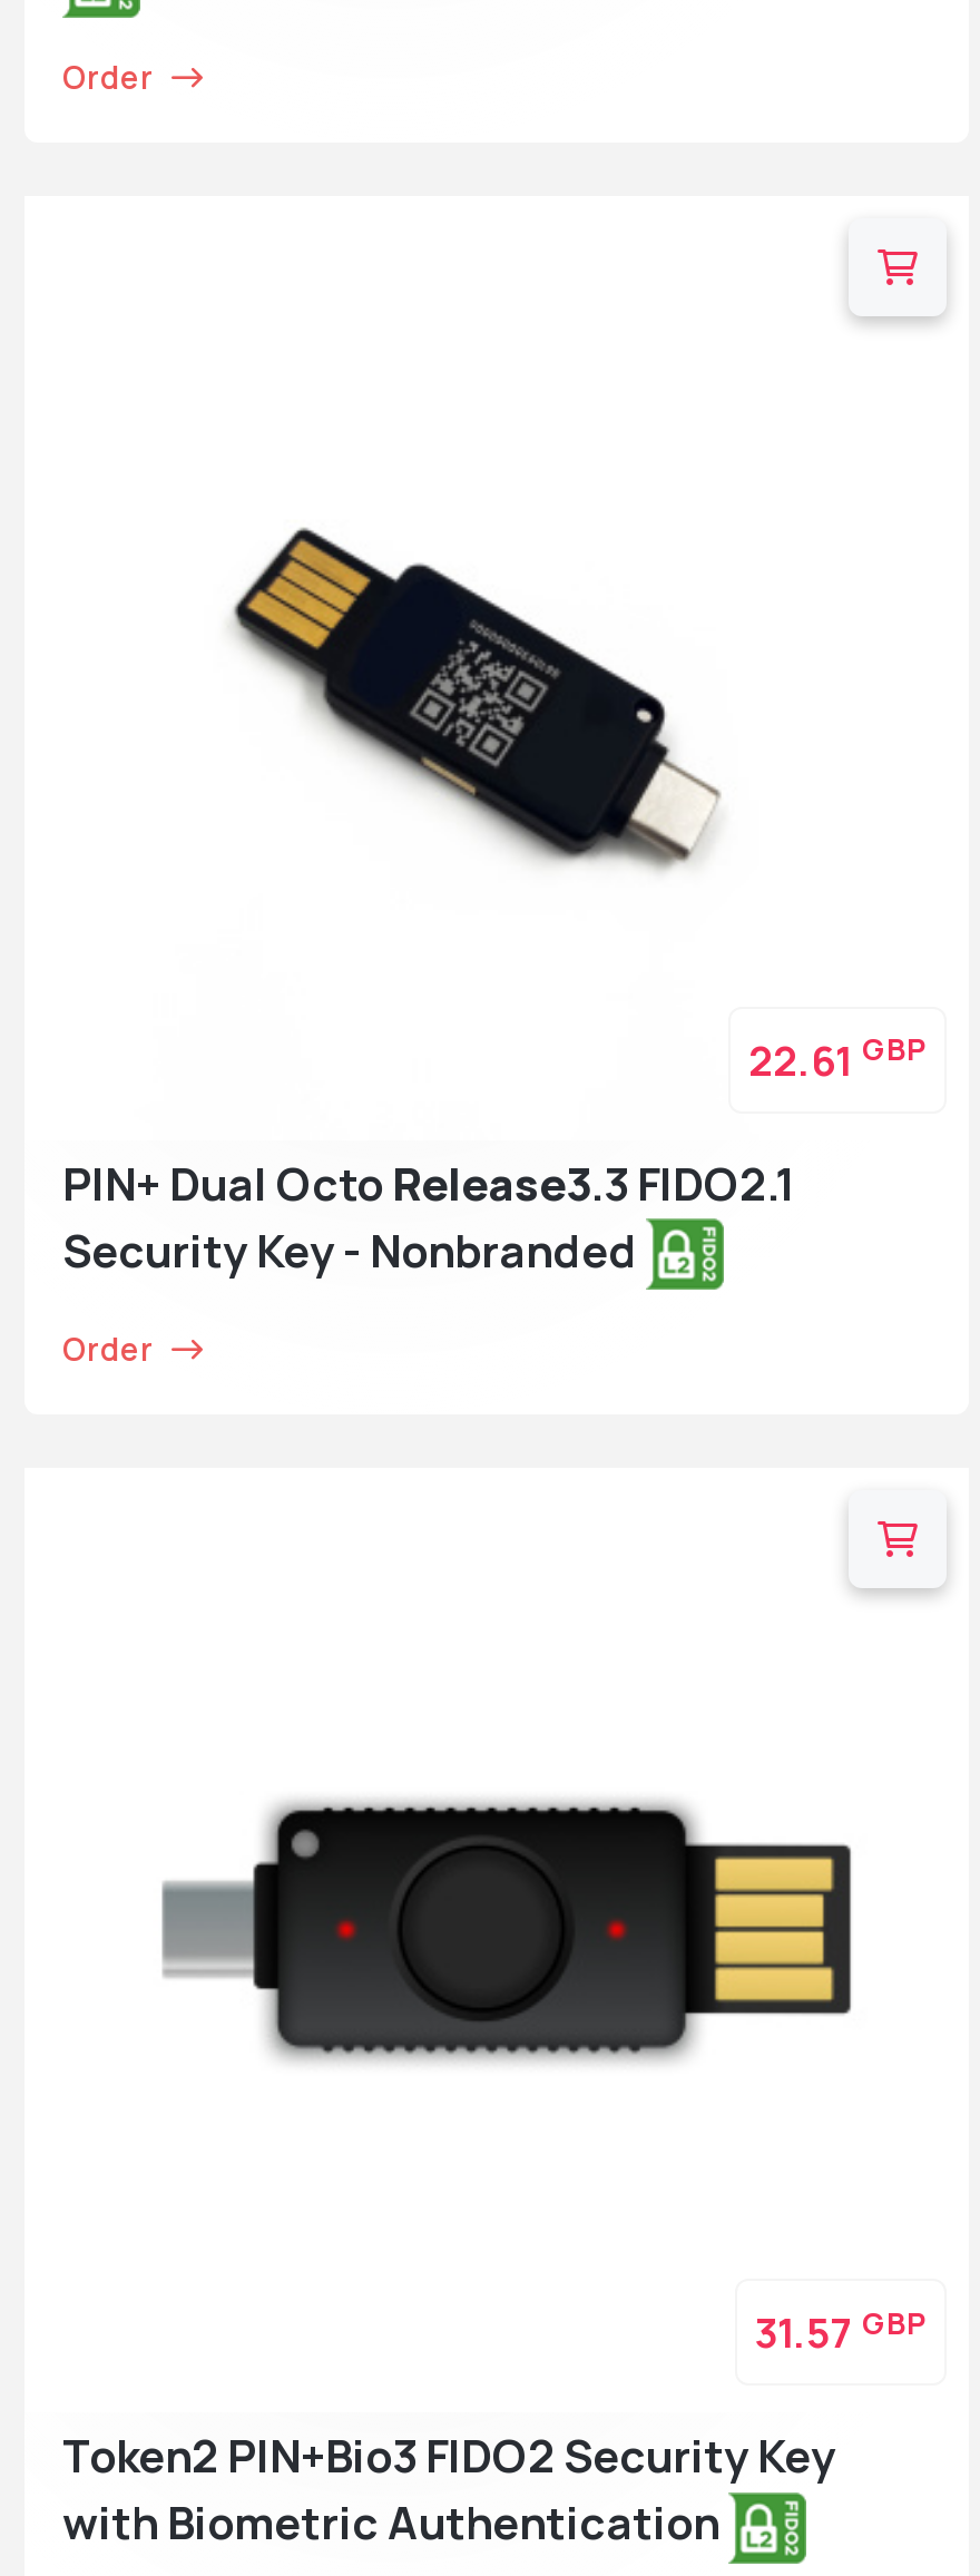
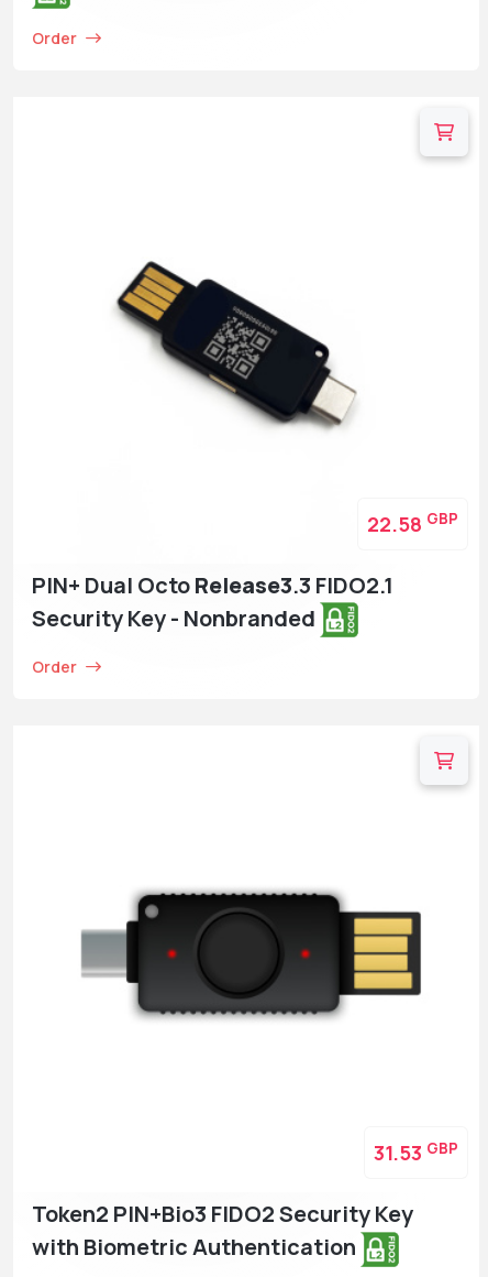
[748,1029,927,1087] 22.61 GBP -> [367,509,458,537] 22.58 GBP
[755,2302,927,2359] 31.57 GBP -> [374,1138,458,1166] 31.53 GBP

